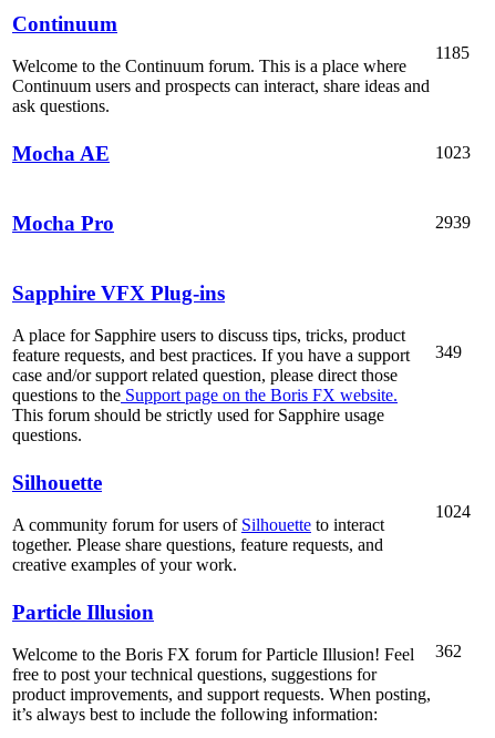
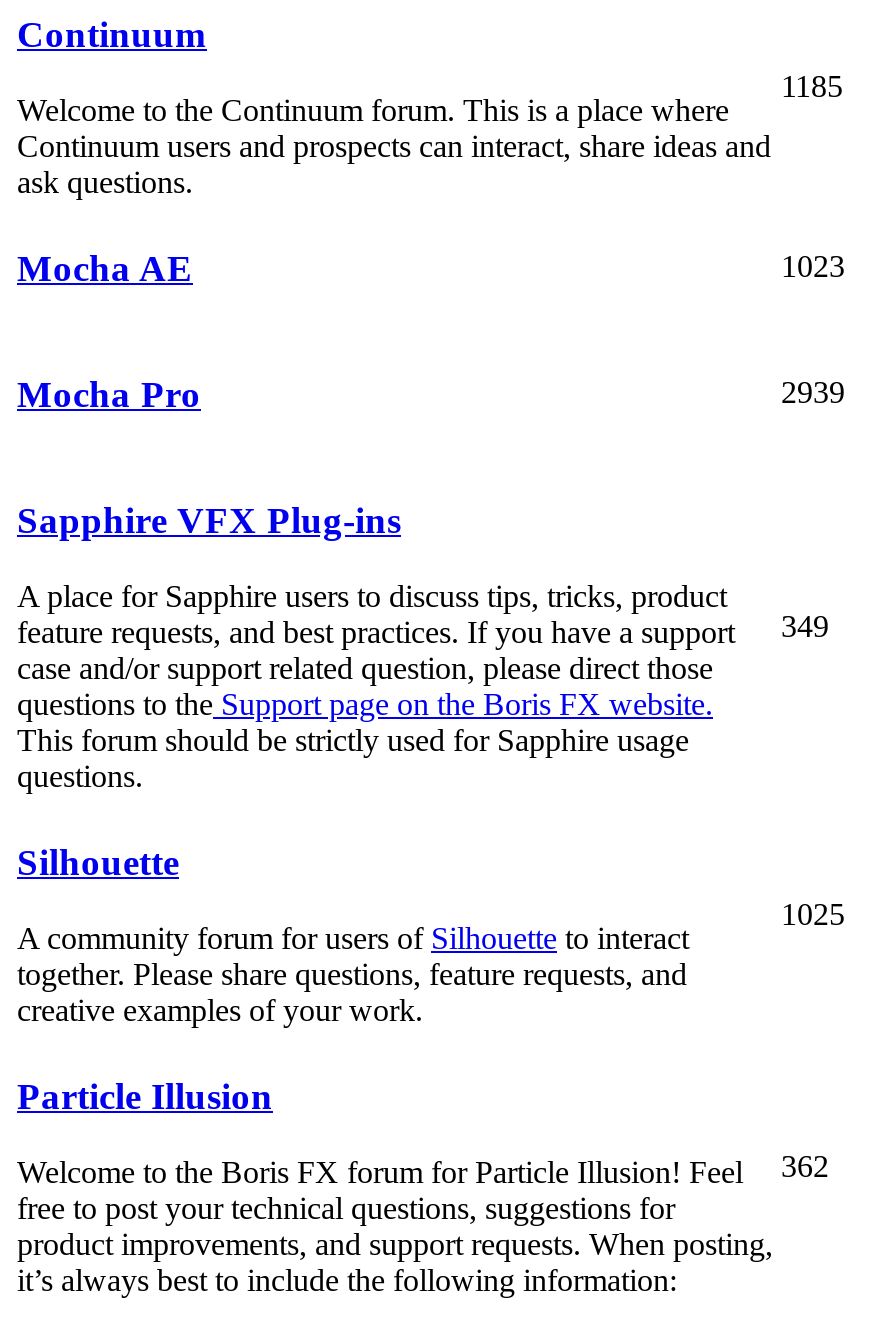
[435,502,471,521] 1024 -> [781,897,845,931] 1025

